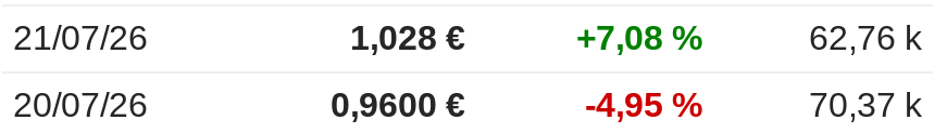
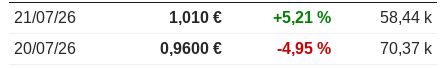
[350,19,465,56] 1,028 € -> [169,9,222,26] 1,010 €
[576,19,702,56] +7,08 % -> [273,9,331,26] +5,21 %
[809,19,922,56] 62,76 k -> [380,9,432,26] 58,44 k

